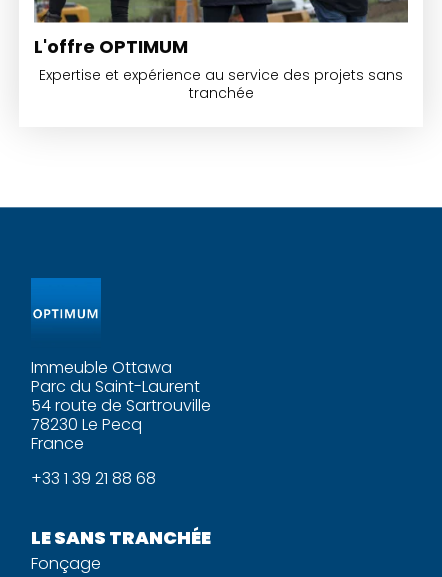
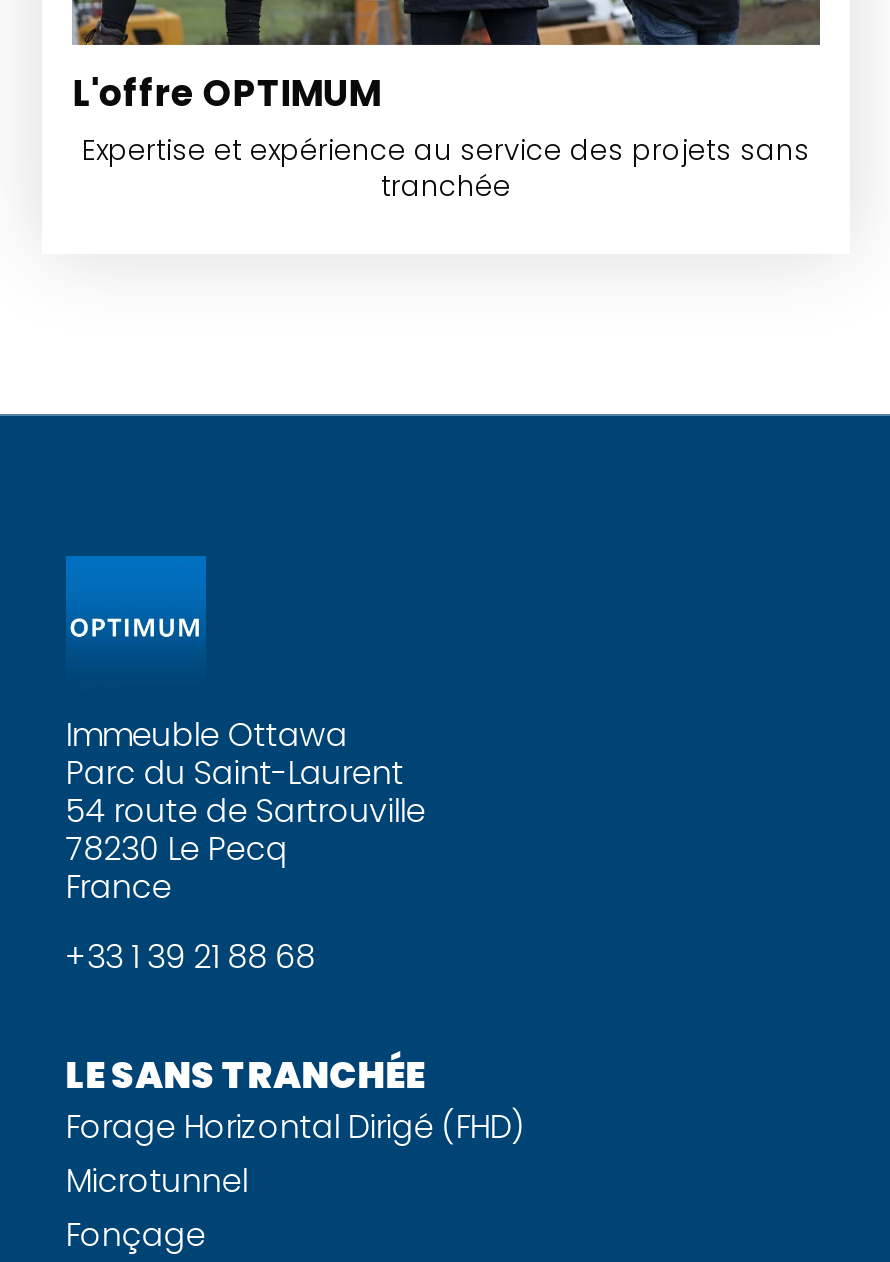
none -> [65,1104,523,1204] Forage Horizontal Dirigé (FHD) | Microtunnel

